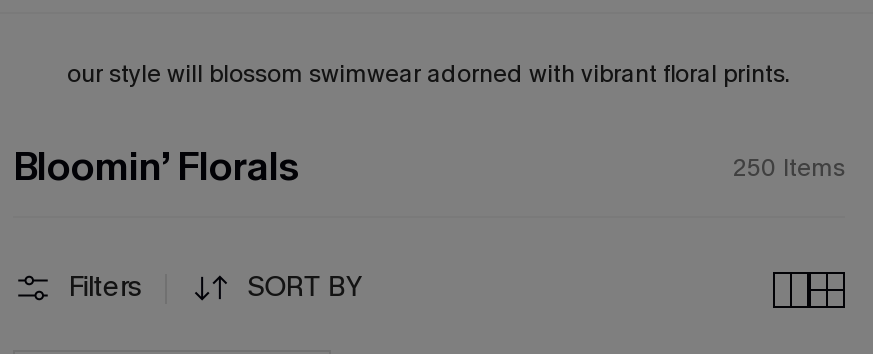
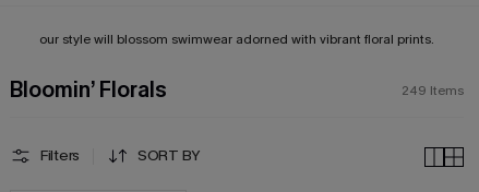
[733,152,845,184] 250 Items -> [402,82,464,99] 249 Items

